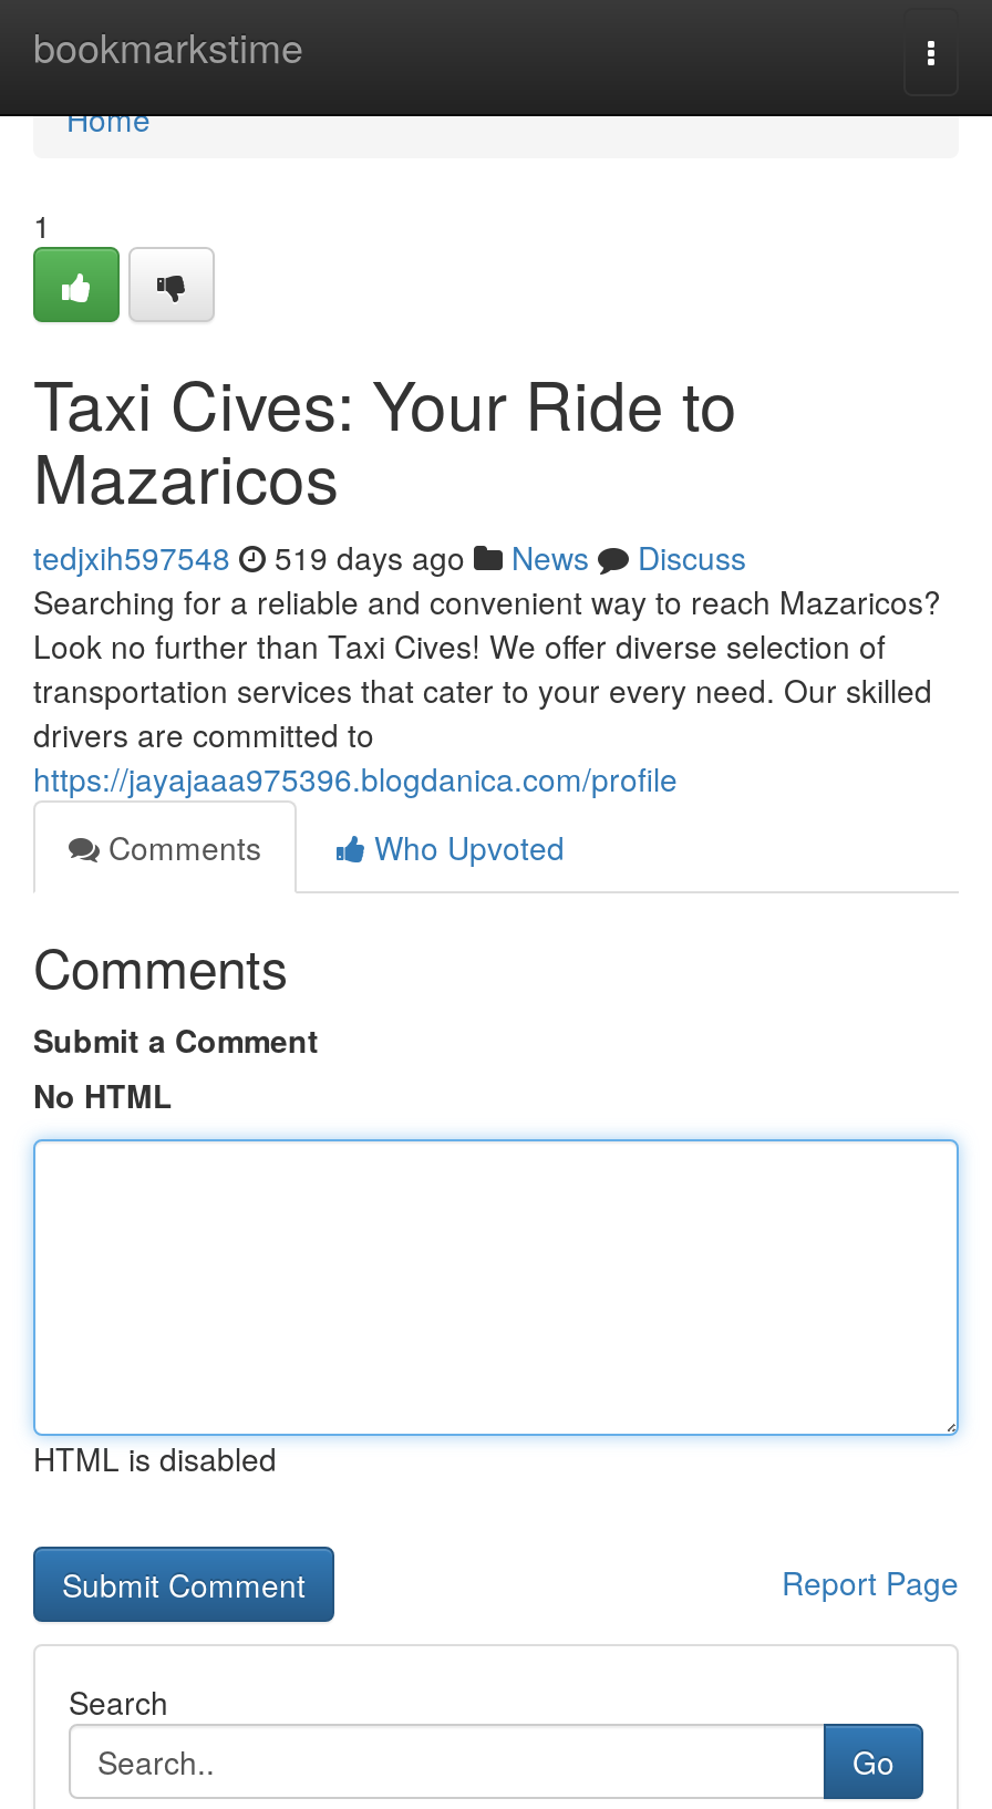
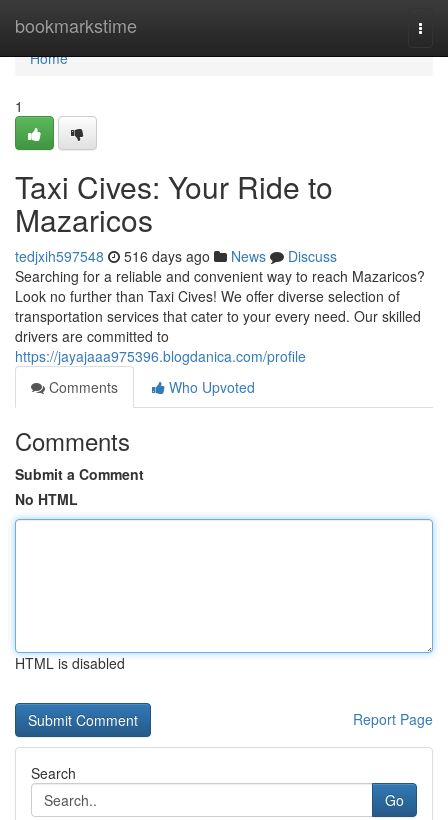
[33,535,746,579] tedjxih597548 519 days ago News Discuss -> [15,246,337,266] tedjxih597548 516 days ago News Discuss

